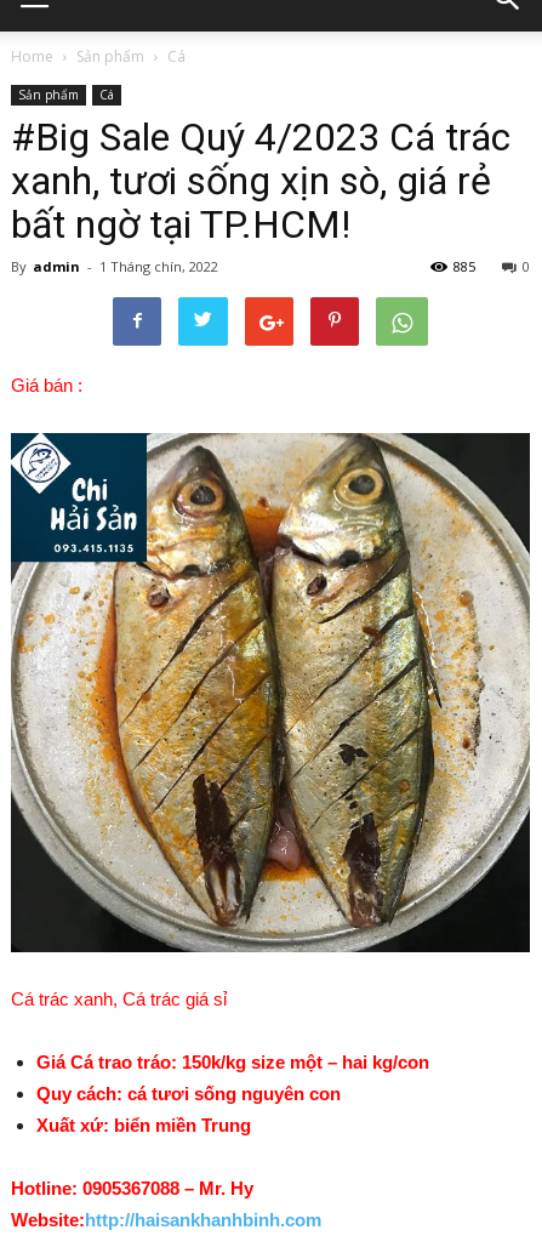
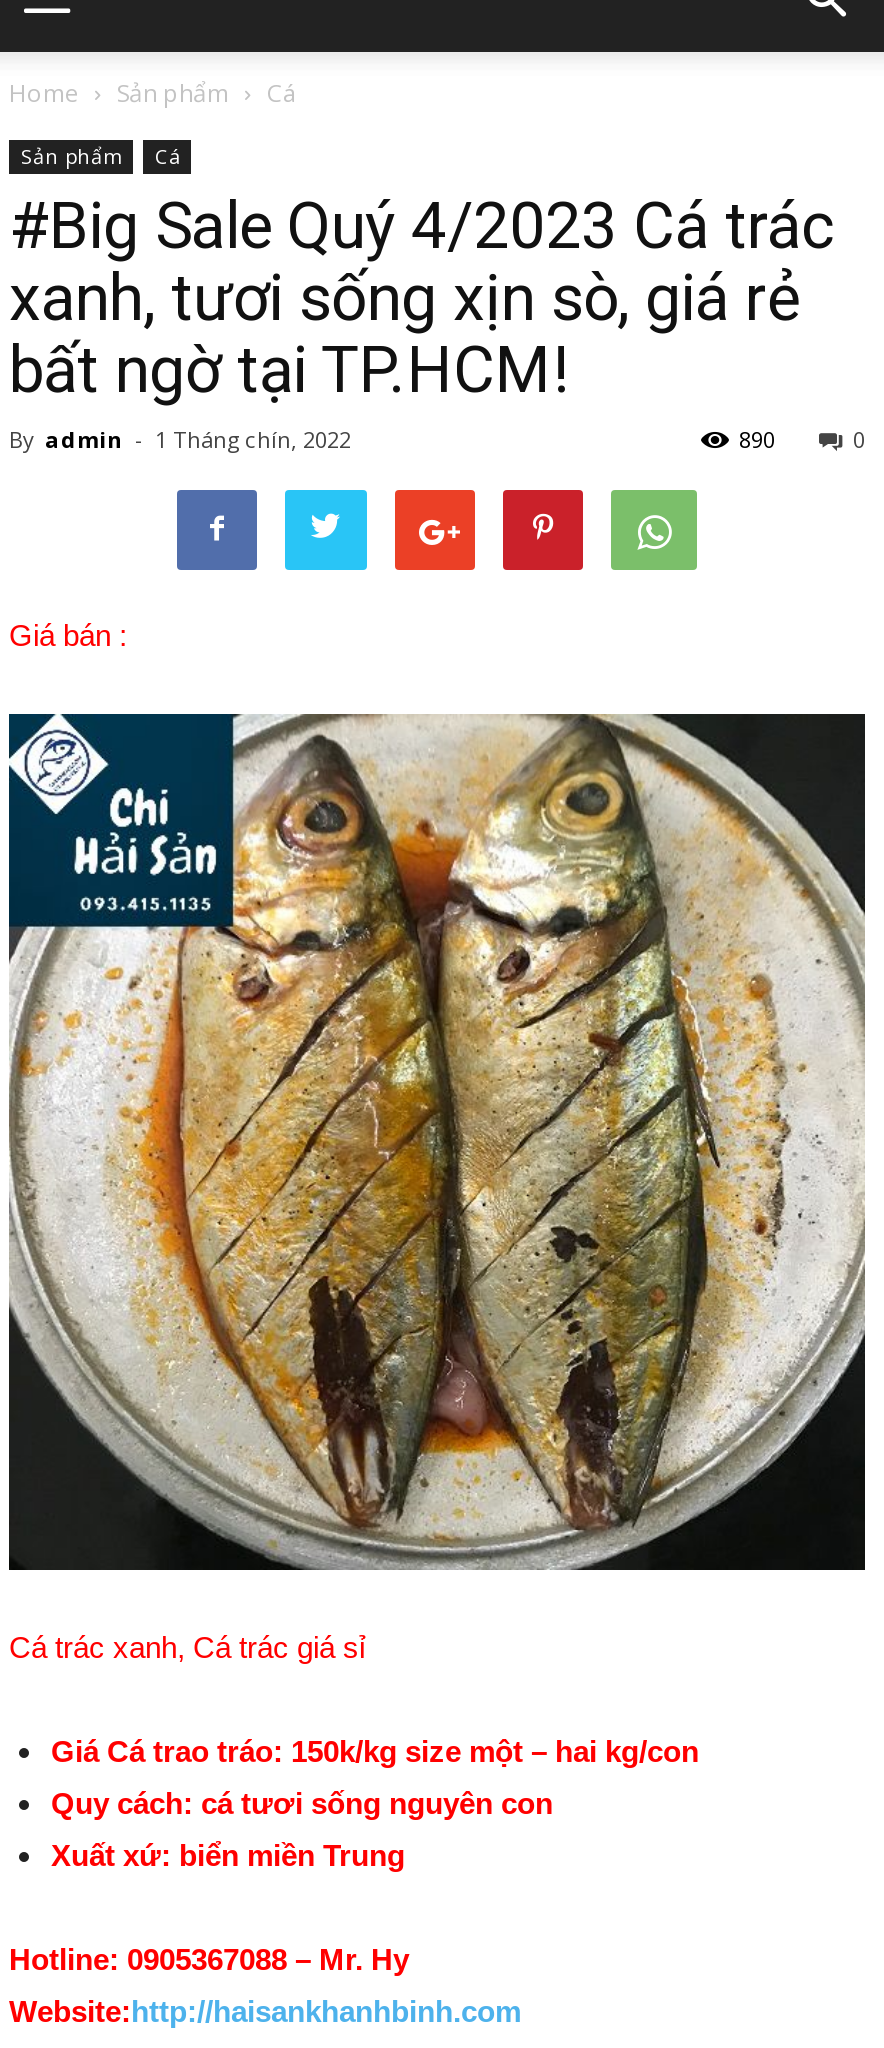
[453,257,475,275] 885 -> [739,424,775,454] 890

